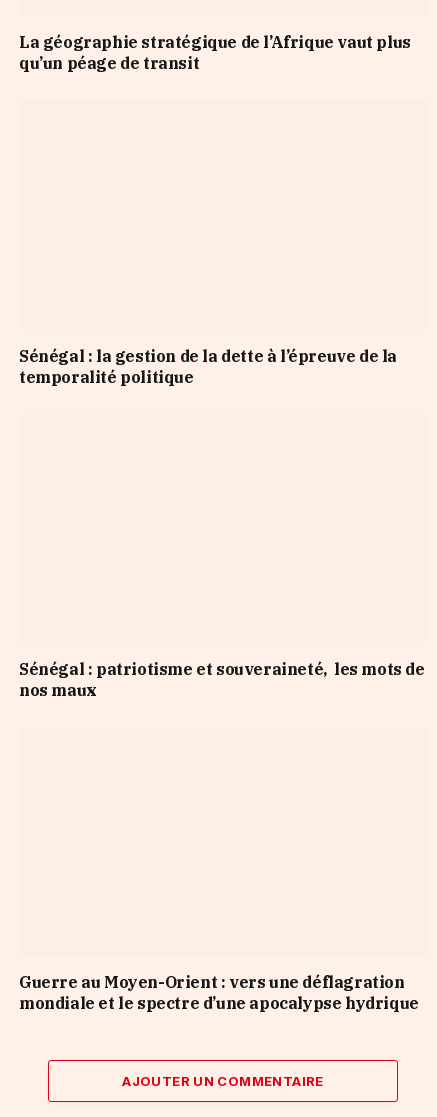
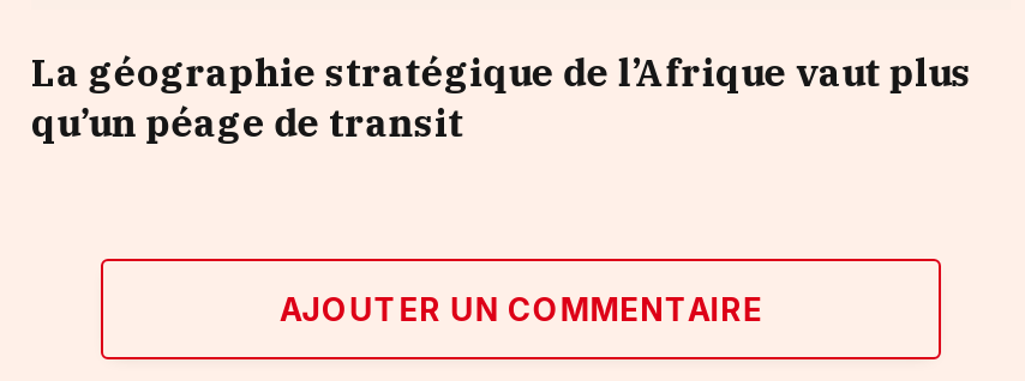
[19,346,397,387] Sénégal : la gestion de la dette à l’épreuve de la | temporalité politique -> none
[19,659,425,700] Sénégal : patriotisme et souveraineté, les mots de | nos maux -> none
[19,972,419,1013] Guerre au Moyen-Orient : vers une déflagration | mondiale et le spectre d’une apocalypse hydrique -> none

